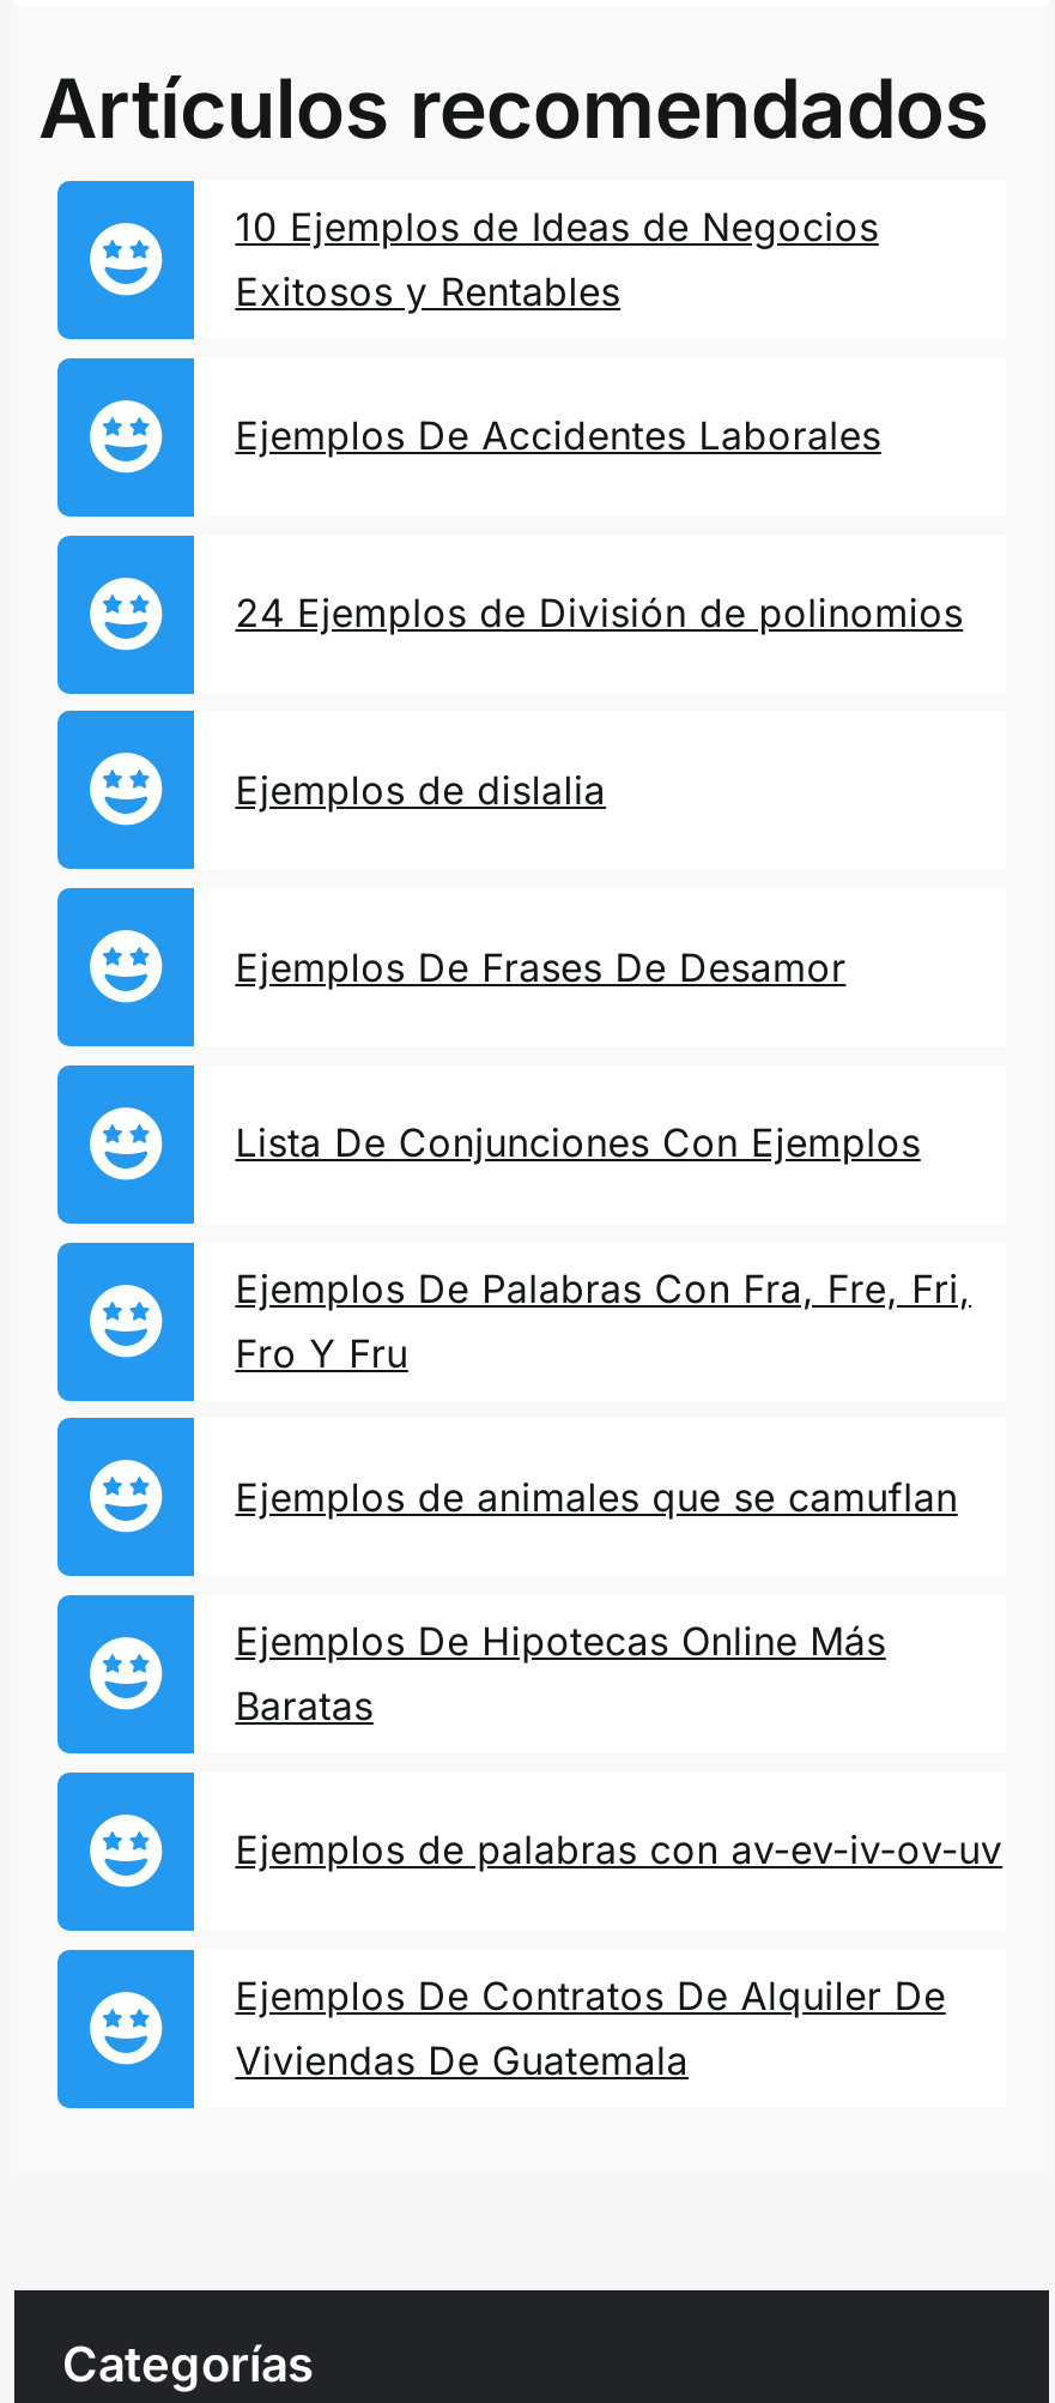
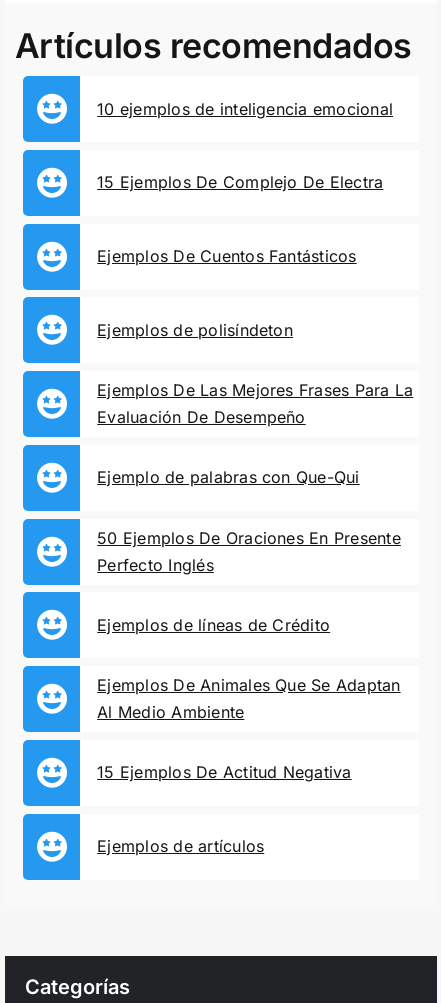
[235,203,879,315] 10 Ejemplos de Ideas de Negocios | Exitosos y Rentables -> [97,99,393,119] 10 ejemplos de inteligencia emocional
[235,412,881,460] Ejemplos De Accidentes Laborales -> [97,172,383,192] 15 Ejemplos De Complejo De Electra
[235,589,963,637] 24 Ejemplos de División de polinomios -> [97,246,357,266] Ejemplos De Cuentos Fantásticos
[235,766,606,814] Ejemplos de dislalia -> [97,320,293,340] Ejemplos de polisíndeton
[235,943,846,990] Ejemplos De Frases De Desamor -> [97,380,413,427] Ejemplos De Las Mejores Frases Para La | Evaluación De Desempeño
[235,1119,921,1167] Lista De Conjunciones Con Ejemplos -> [97,467,360,487] Ejemplo de palabras con Que-Qui
[235,1264,971,1376] Ejemplos De Palabras Con Fra, Fre, Fri, | Fro Y Fru -> [97,528,401,575] 50 Ejemplos De Oraciones En Presente | Perfecto Inglés
[235,1473,958,1521] Ejemplos de animales que se camuflan -> [97,615,330,635] Ejemplos de líneas de Crédito
[235,1617,886,1730] Ejemplos De Hipotecas Online Más | Baratas -> [97,675,401,722] Ejemplos De Animales Que Se Adaptan | Al Medio Ambiente
[235,1827,1003,1874] Ejemplos de palabras con av-ev-iv-ov-uv -> [97,762,352,782] 15 Ejemplos De Actitud Negativa
[235,1971,946,2084] Ejemplos De Contratos De Alquiler De | Viviendas De Guatemala -> [97,836,264,856] Ejemplos de artículos

